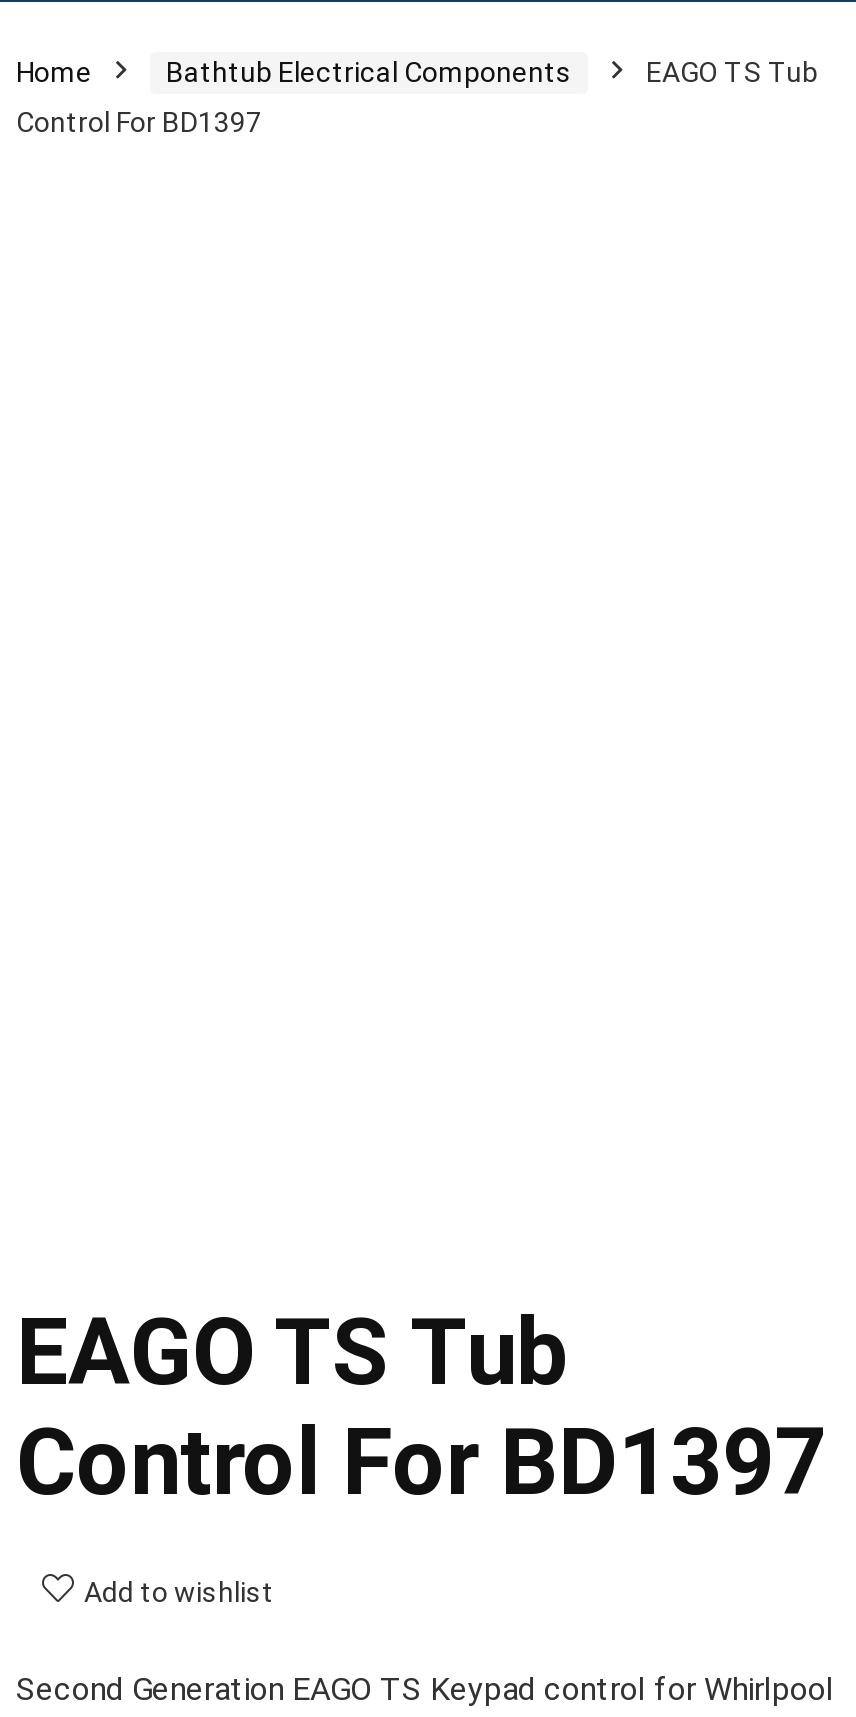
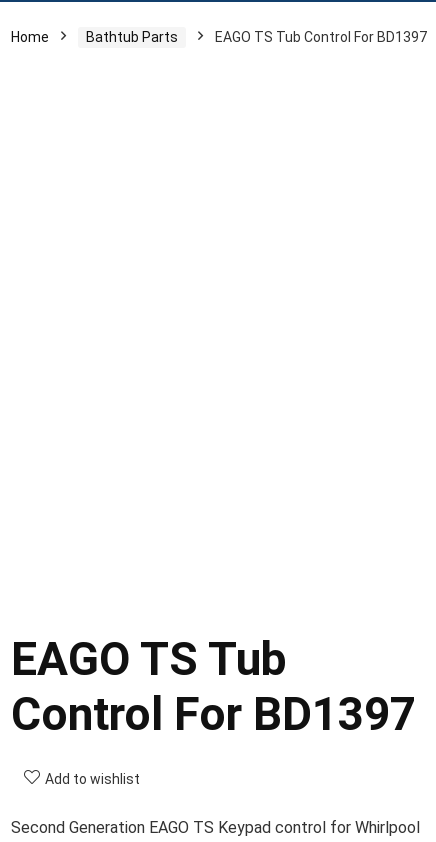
[16,56,818,138] Bathtub Electrical Components | EAGO TS Tub | Control For BD1397 -> [86,29,427,45] Bathtub Parts | EAGO TS Tub Control For BD1397

